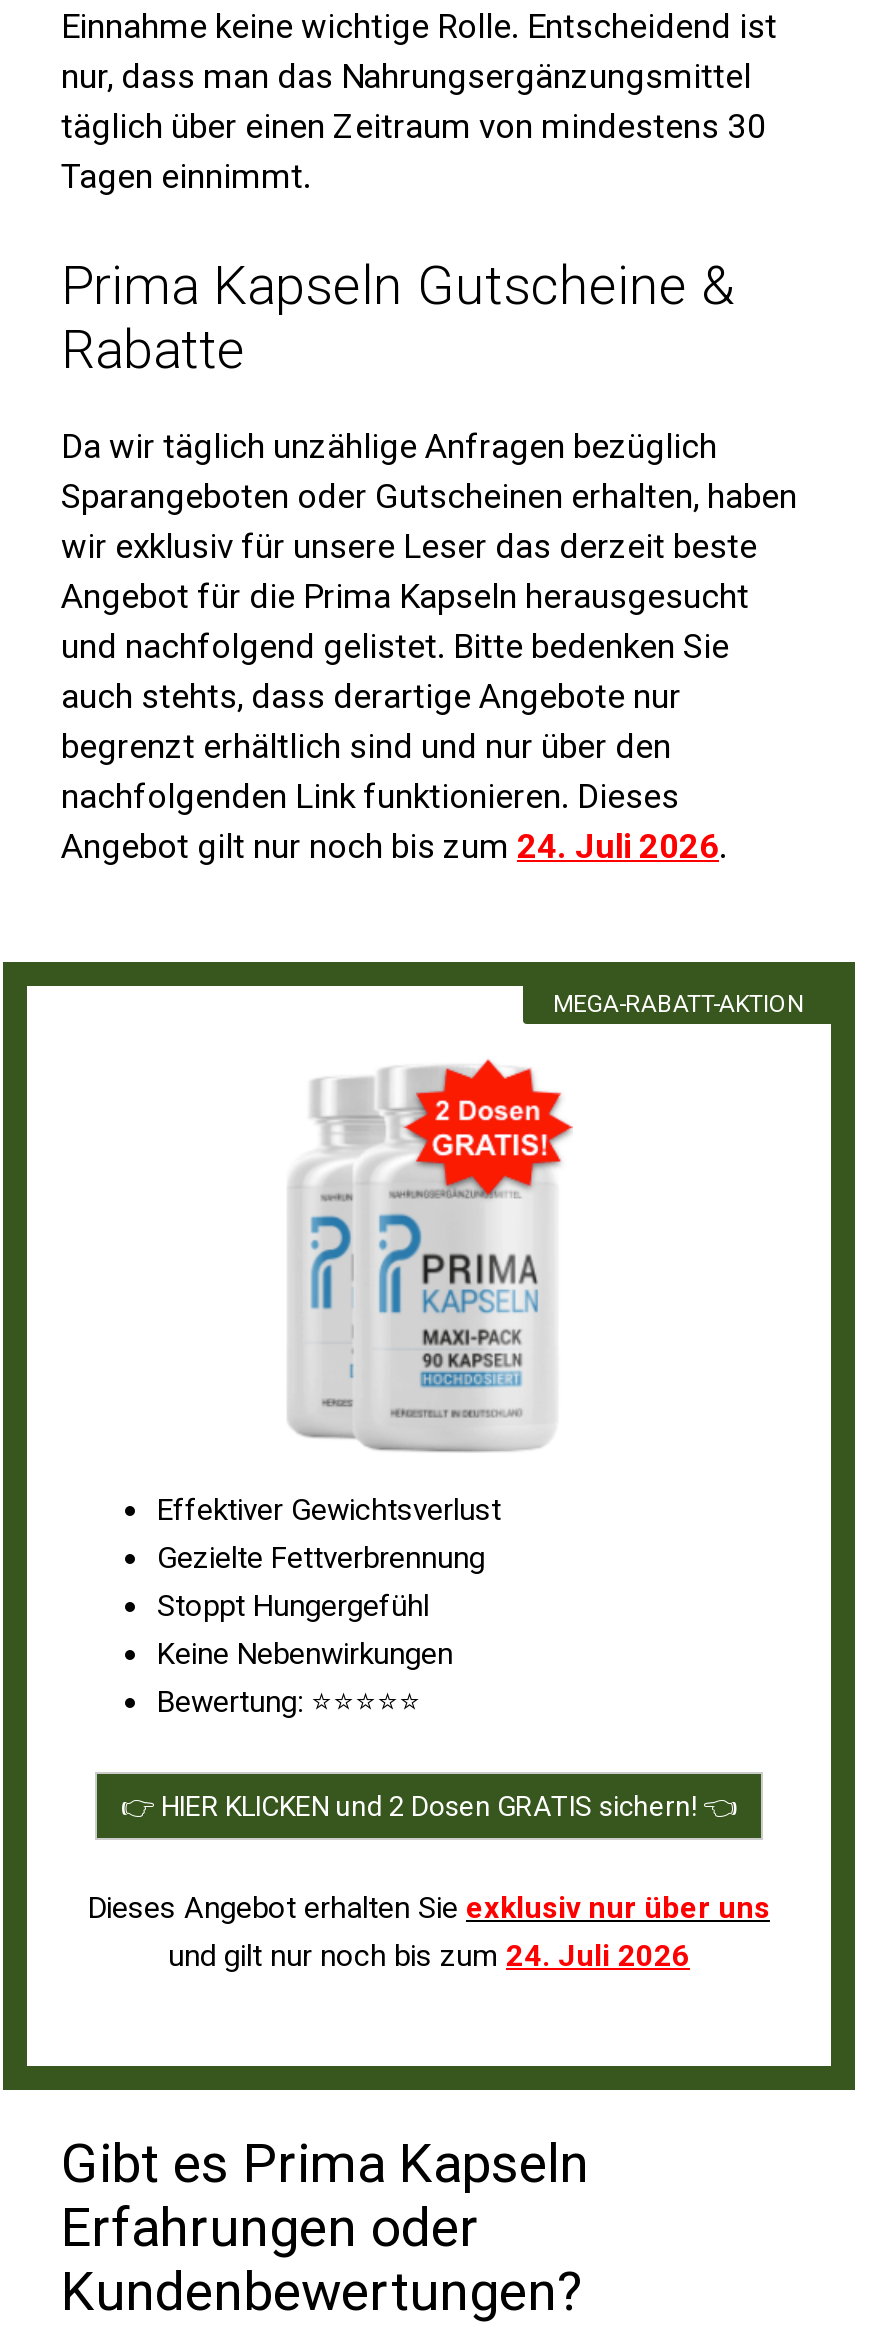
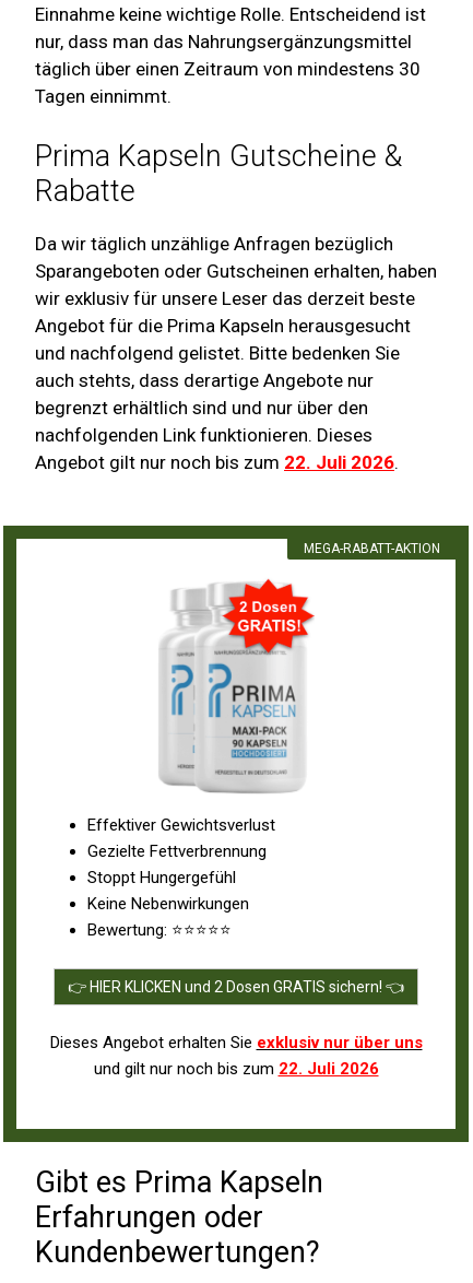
[61,825,727,865] Angebot gilt nur noch bis zum 24. Juli 2026. -> [35,451,399,473] Angebot gilt nur noch bis zum 22. Juli 2026.
[168,1938,690,1974] und gilt nur noch bis zum 24. Juli 2026 -> [93,1059,379,1079] und gilt nur noch bis zum 22. Juli 2026

